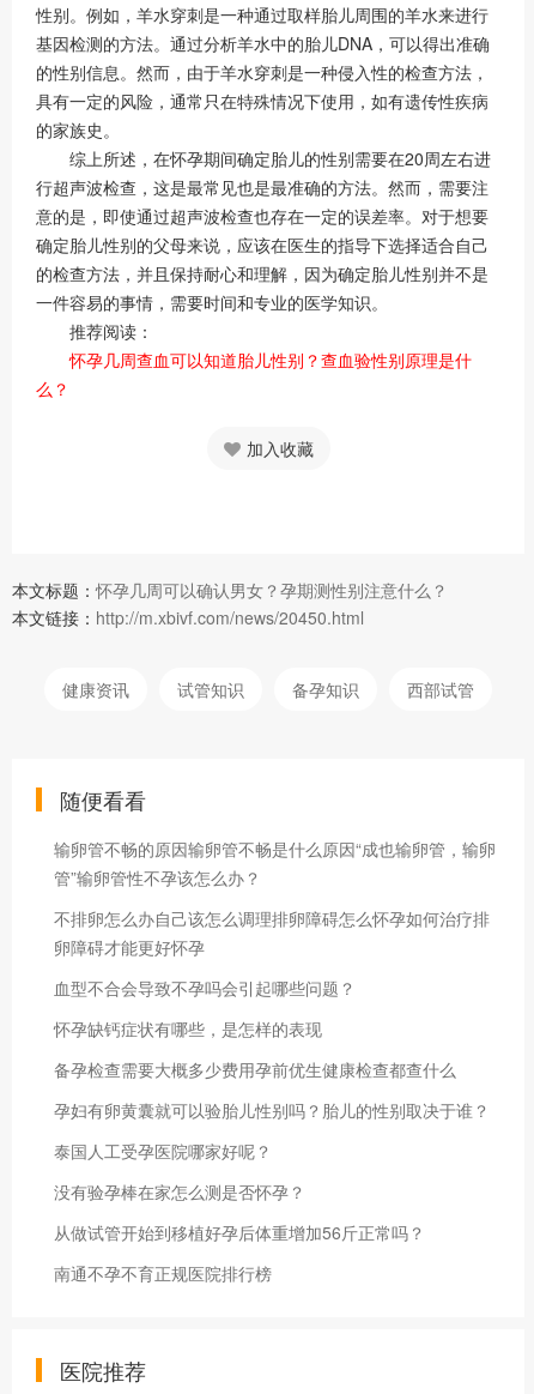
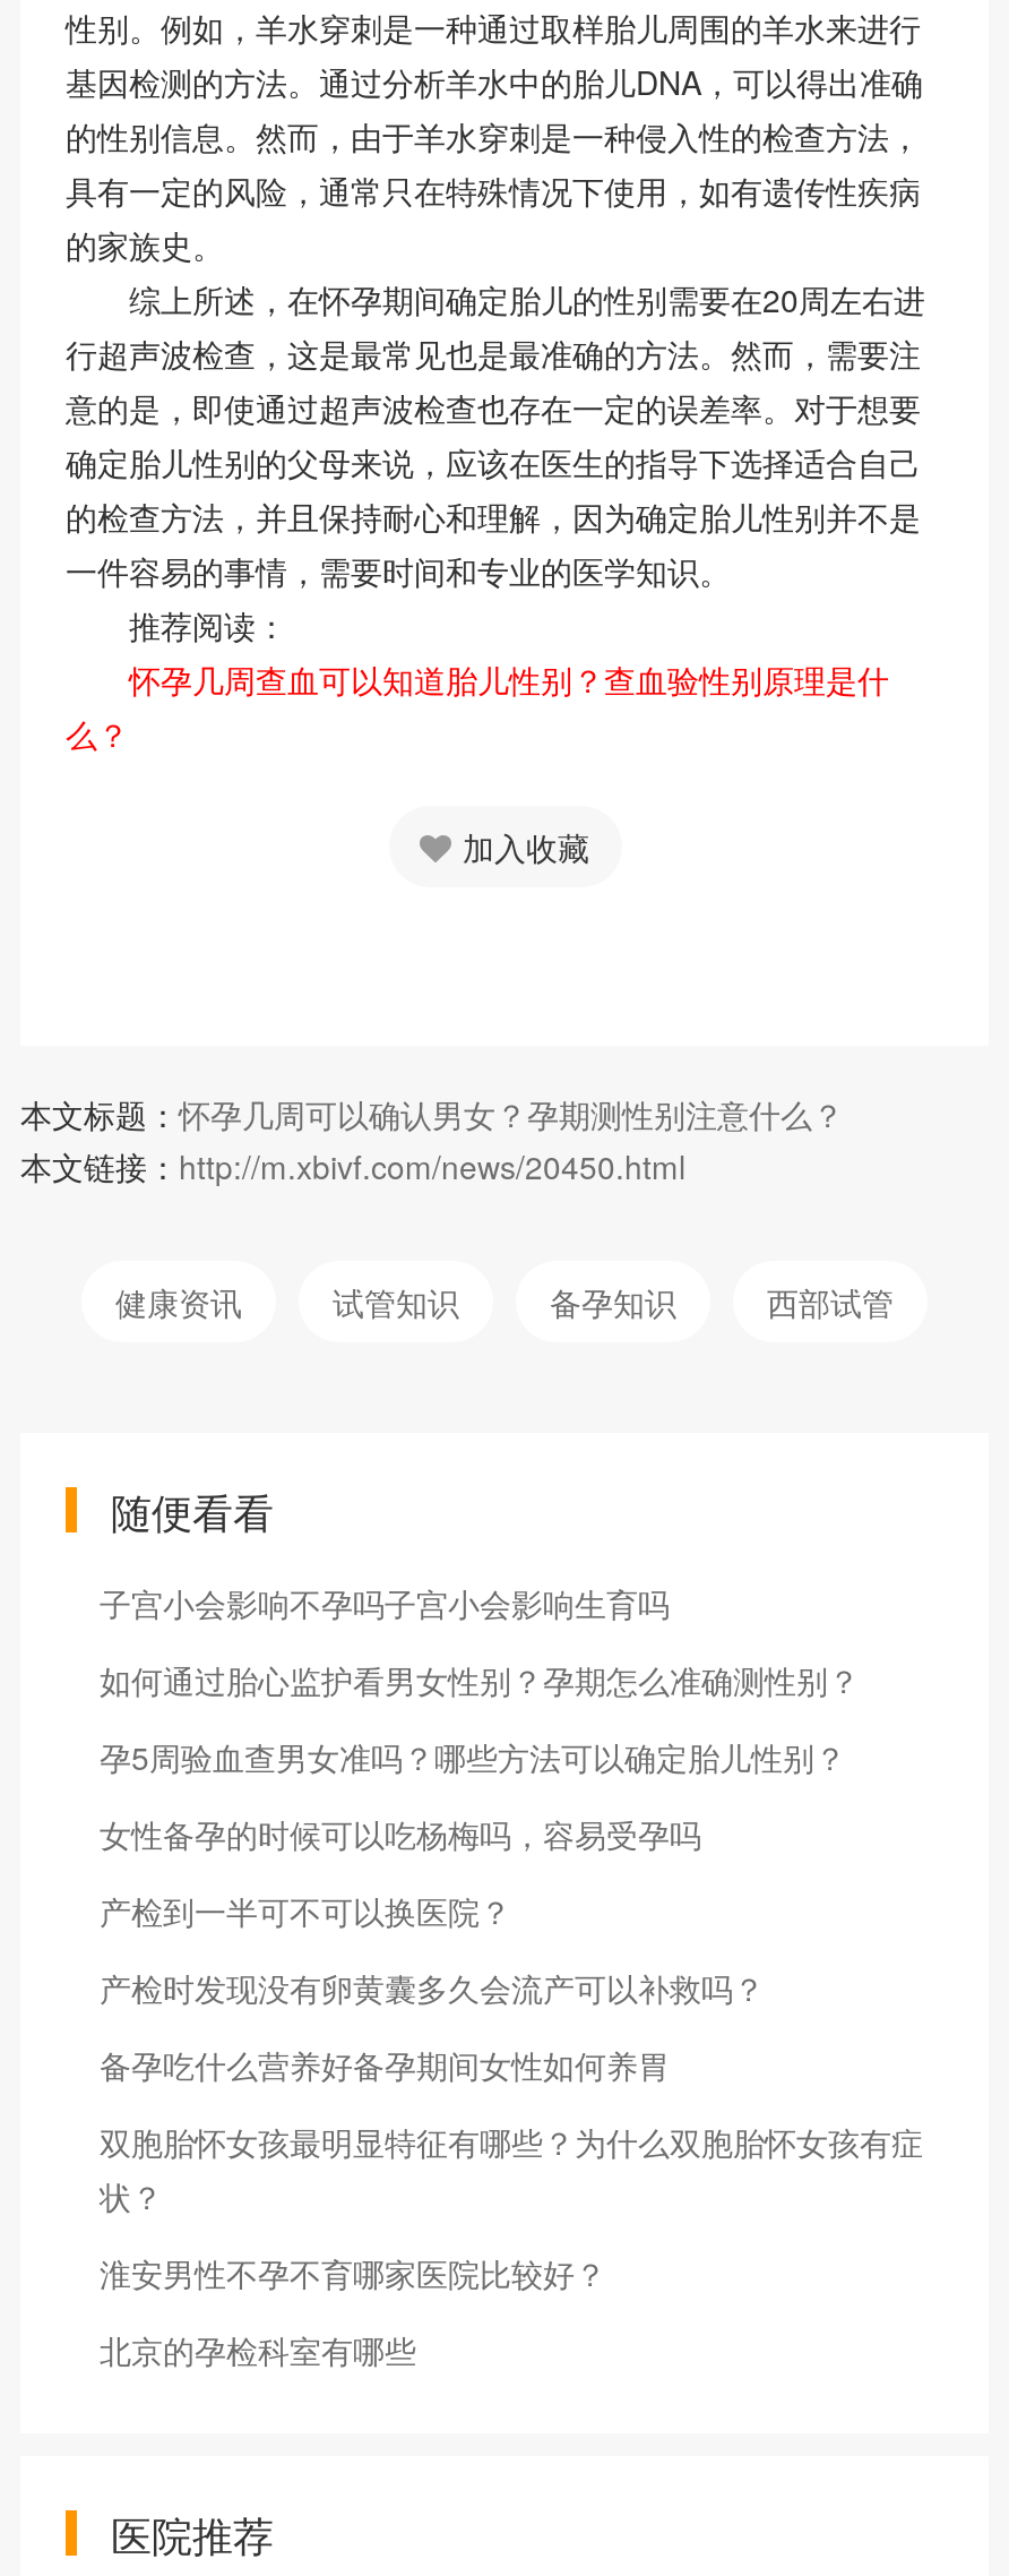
[54,836,496,889] 输卵管不畅的原因输卵管不畅是什么原因“成也输卵管，输卵 | 管”输卵管性不孕该怎么办？ -> [100,1579,670,1625] 子宫小会影响不孕吗子宫小会影响生育吗
[54,906,490,959] 不排卵怎么办自己该怎么调理排卵障碍怎么怀孕如何治疗排 | 卵障碍才能更好怀孕 -> [100,1656,860,1702] 如何通过胎心监护看男女性别？孕期怎么准确测性别？
[54,975,356,999] 血型不合会导致不孕吗会引起哪些问题？ -> [100,1733,846,1779] 孕5周验血查男女准吗？哪些方法可以确定胎儿性别？
[54,1016,322,1040] 怀孕缺钙症状有哪些，是怎样的表现 -> [100,1810,701,1855] 女性备孕的时候可以吃杨梅吗，容易受孕吗
[54,1057,456,1081] 备孕检查需要大概多少费用孕前优生健康检查都查什么 -> [100,1887,511,1932] 产检到一半可不可以换医院？
[54,1098,490,1122] 孕妇有卵黄囊就可以验胎儿性别吗？胎儿的性别取决于谁？ -> [100,1964,765,2009] 产检时发现没有卵黄囊多久会流产可以补救吗？
[54,1138,272,1162] 泰国人工受孕医院哪家好呢？ -> [100,2041,670,2086] 备孕吃什么营养好备孕期间女性如何养胃
[54,1179,305,1203] 没有验孕棒在家怎么测是否怀孕？ -> [100,2118,923,2218] 双胞胎怀女孩最明显特征有哪些？为什么双胞胎怀女孩有症 | 状？
[54,1220,425,1244] 从做试管开始到移植好孕后体重增加56斤正常吗？ -> [100,2249,606,2295] 淮安男性不孕不育哪家医院比较好？
[54,1261,272,1285] 南通不孕不育正规医院排行榜 -> [100,2326,416,2372] 北京的孕检科室有哪些

